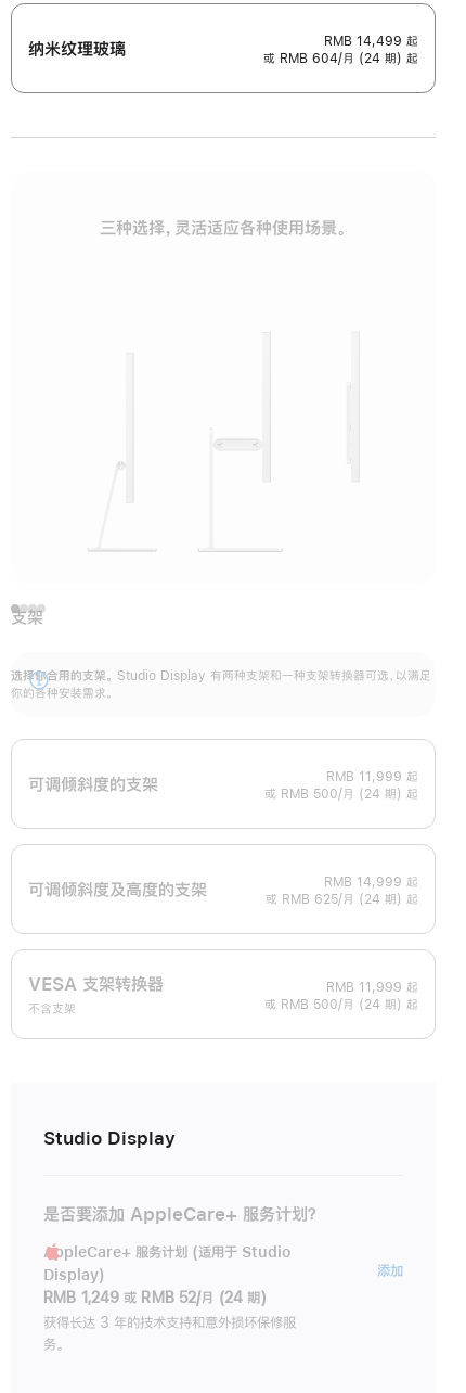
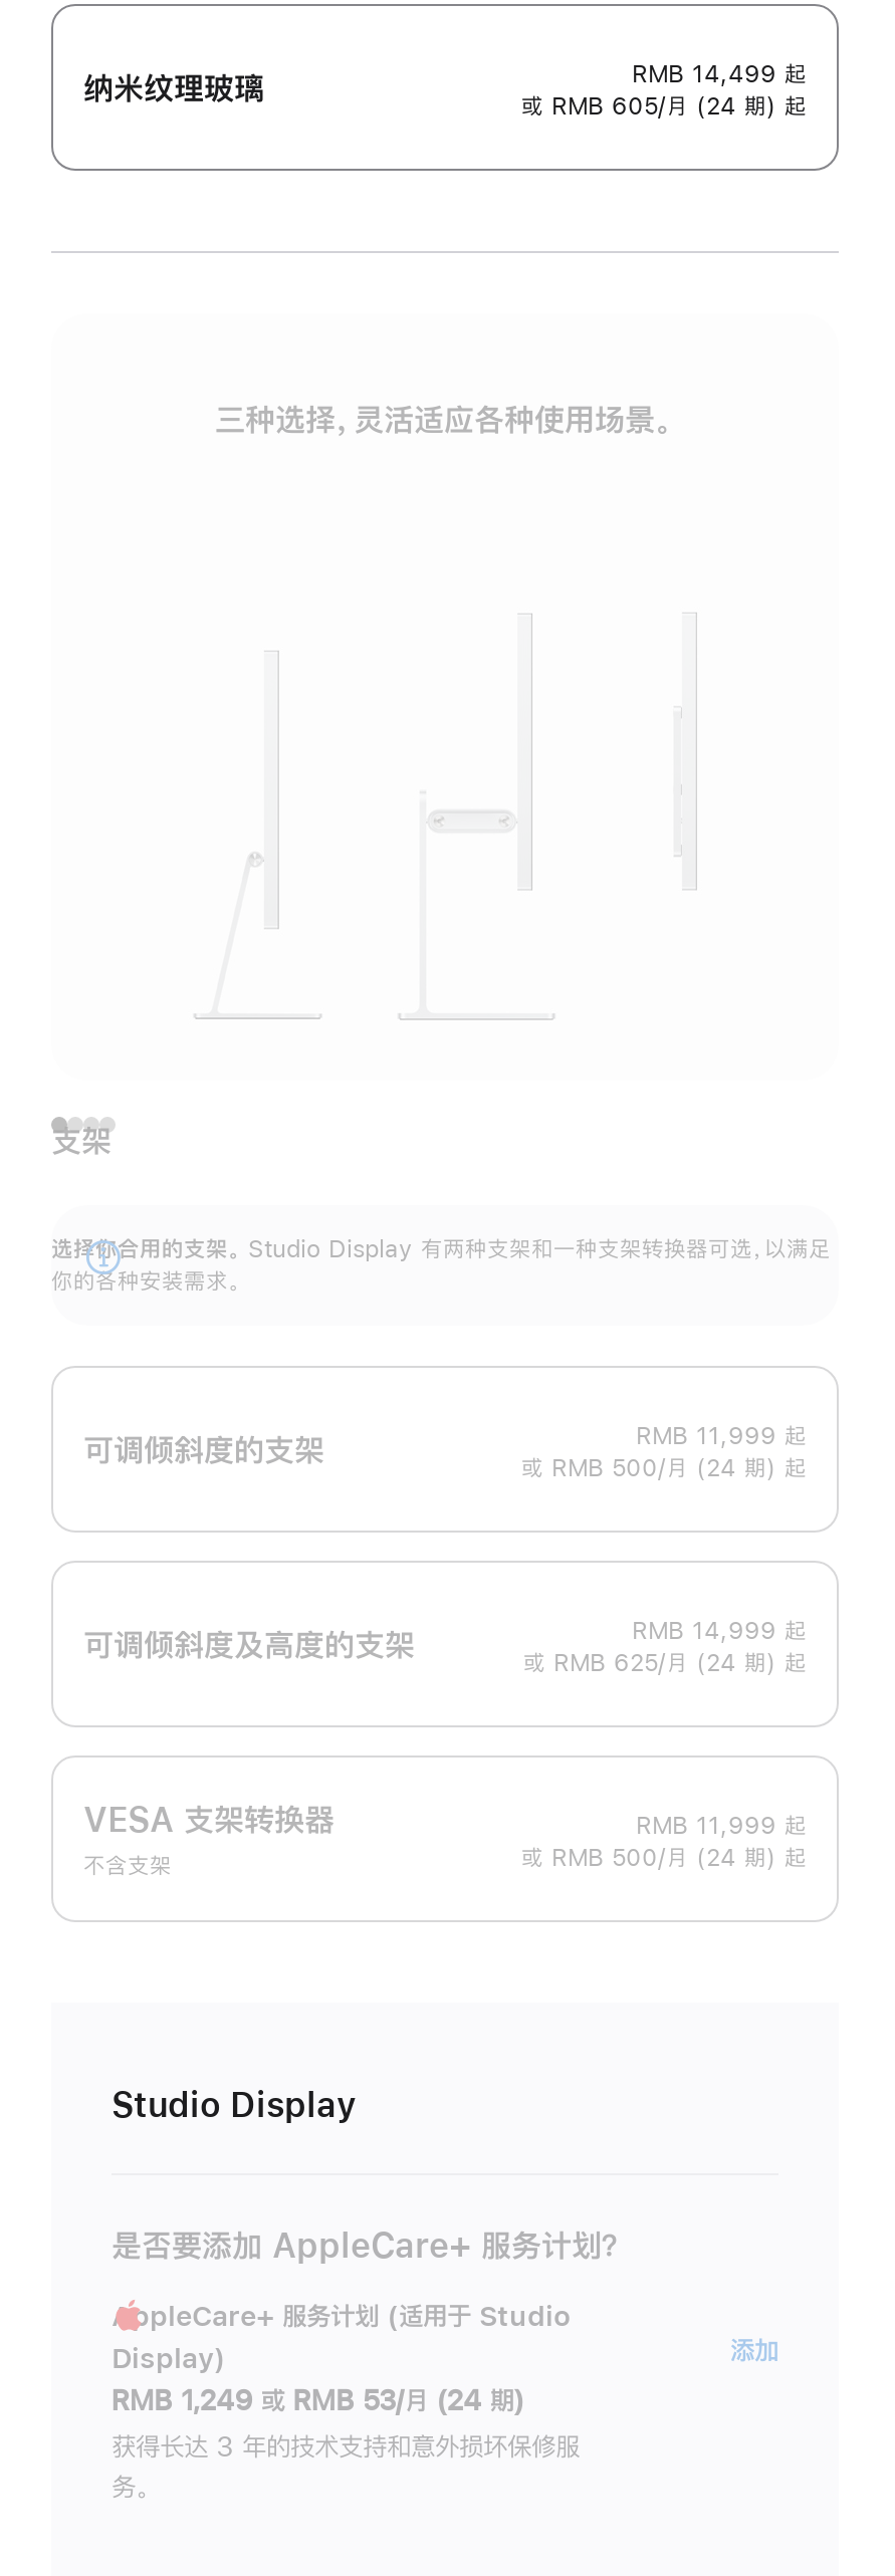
[263,52,418,65] 或 RMB 604/月 (24 期) 起 -> [521,95,807,119] 或 RMB 605/月 (24 期) 起
[43,1290,266,1305] RMB 1,249 或 RMB 52/月 (24 期) -> [111,2387,525,2415] RMB 1,249 或 RMB 53/月 (24 期)

